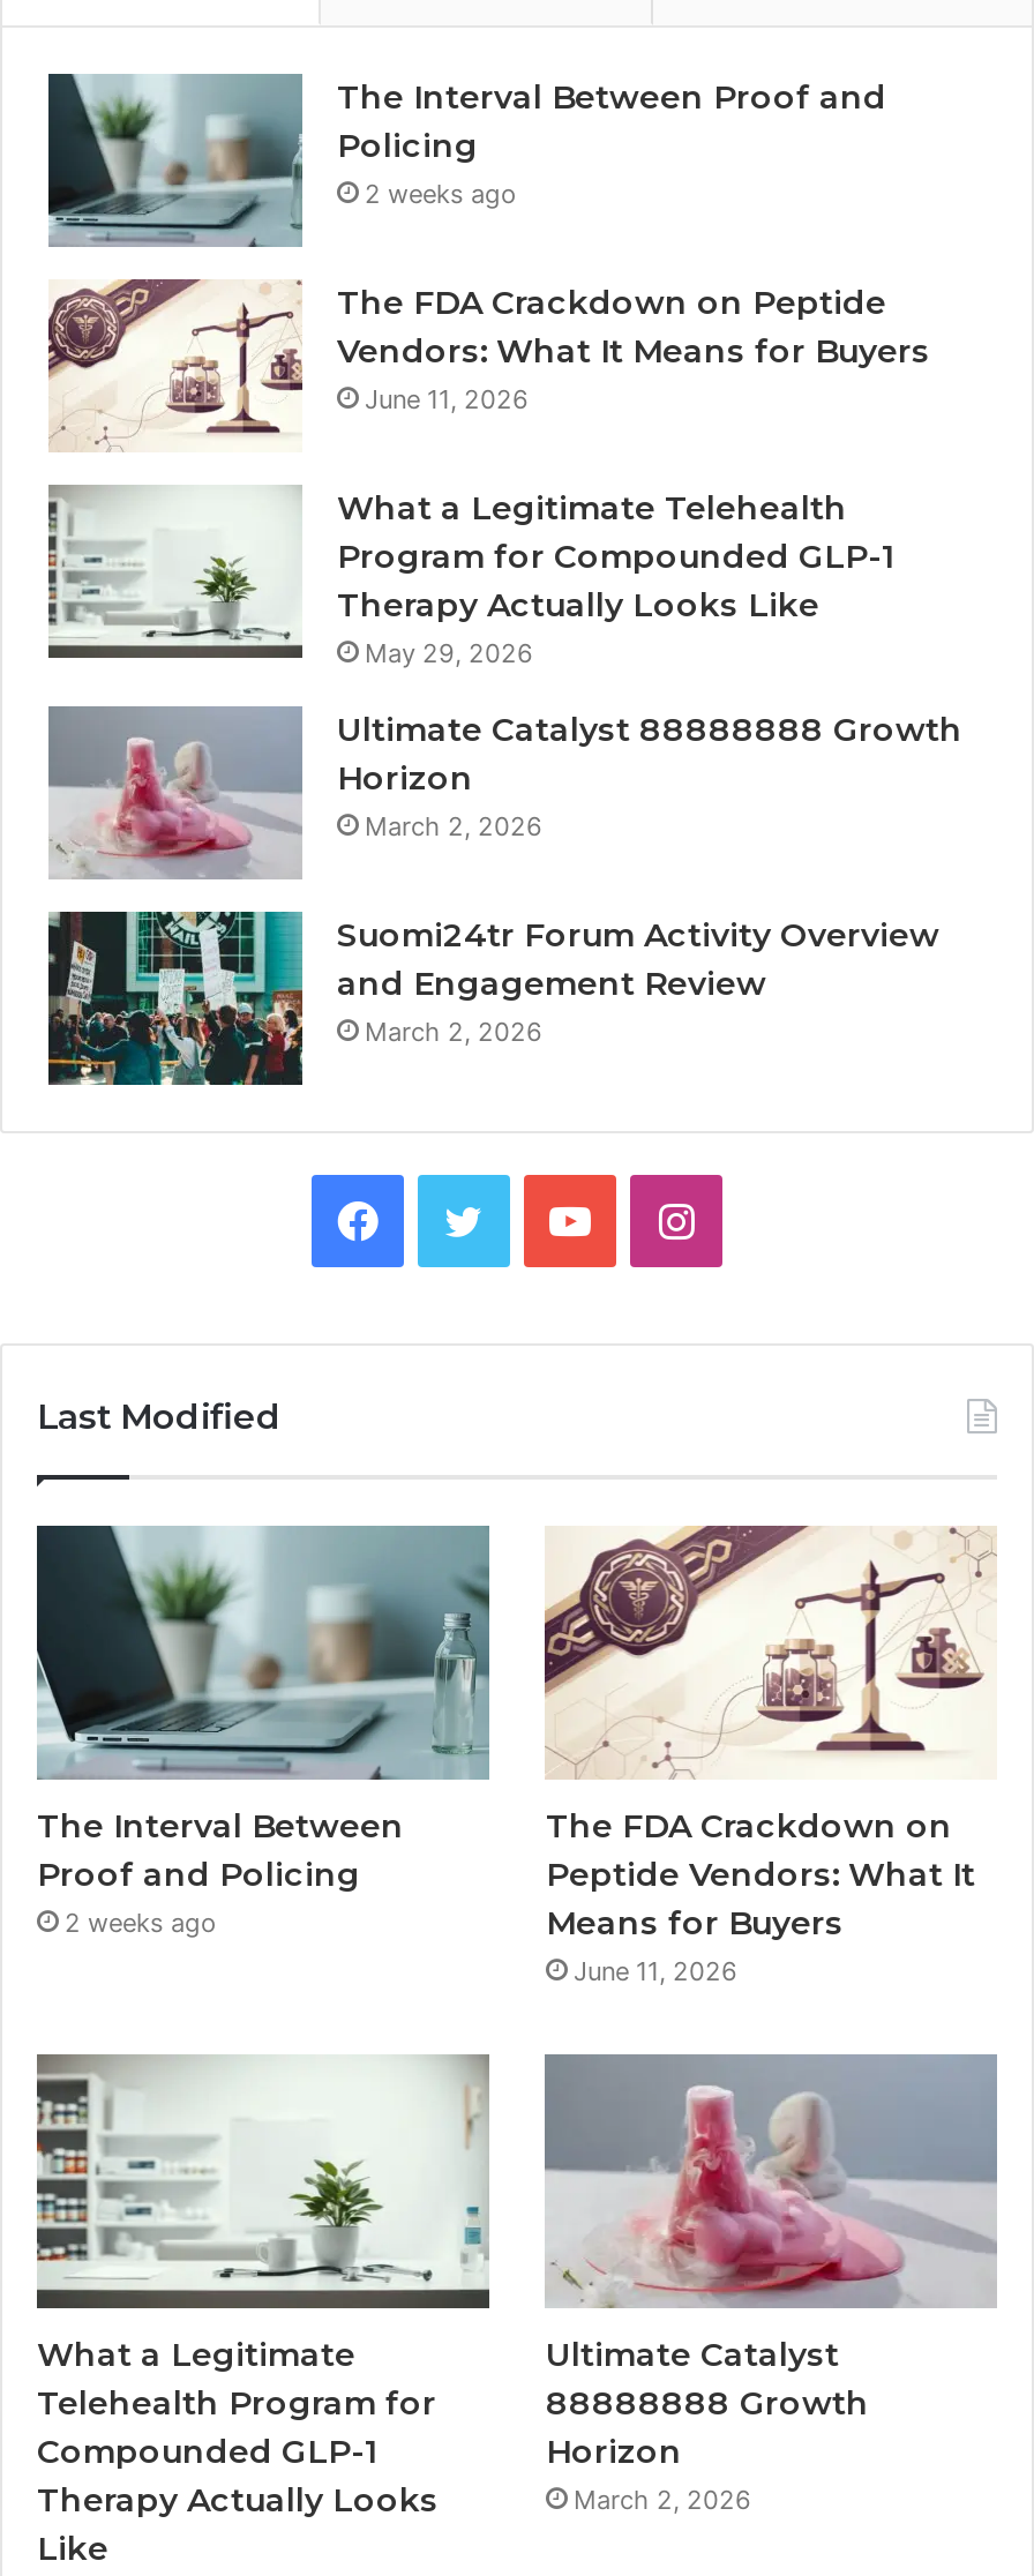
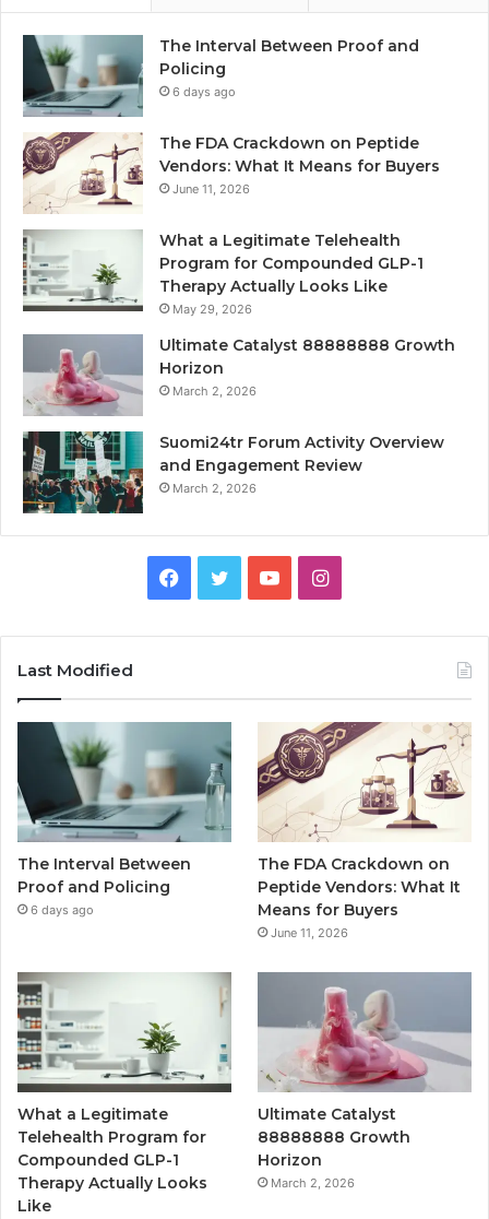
[365,177,517,209] 2 weeks ago -> [172,84,236,99] 6 days ago
[65,1906,217,1938] 2 weeks ago -> [31,902,94,917] 6 days ago

